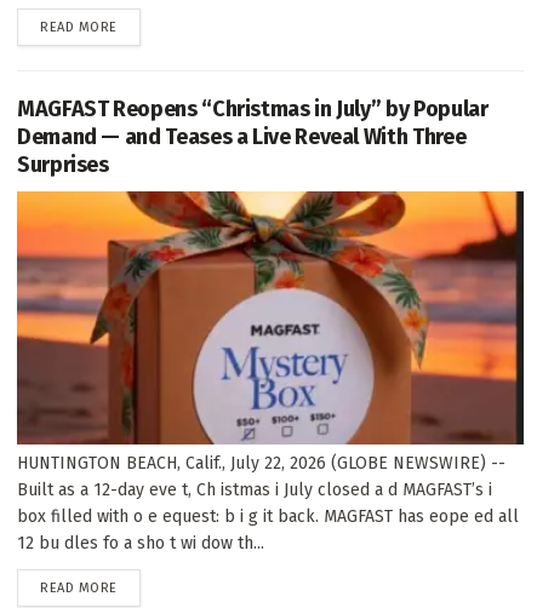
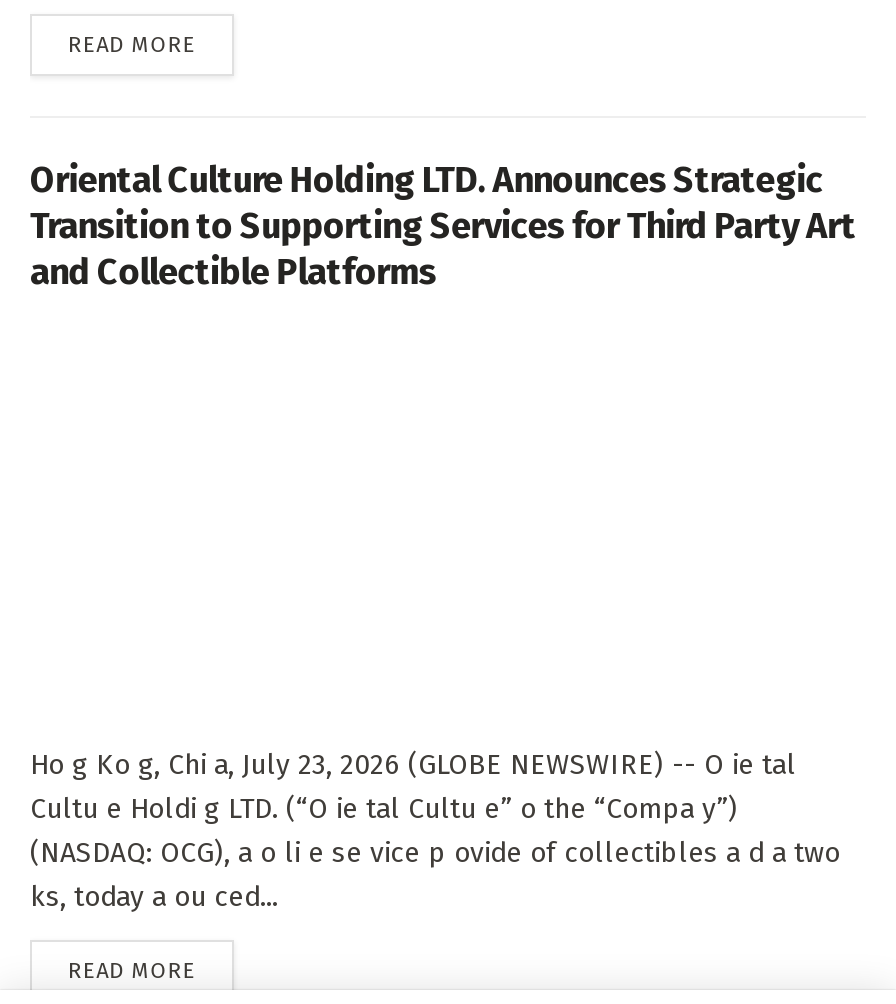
[17,95,488,178] MAGFAST Reopens “Christmas in July” by Popular | Demand — and Teases a Live Reveal With Three | Surprises -> [30,158,856,294] Oriental Culture Holding LTD. Announces Strategic | Transition to Supporting Services for Third Party Art | and Collectible Platforms
[16,190,525,444] [image] -> none
[17,453,519,553] HUNTINGTON BEACH, Calif., July 22, 2026 (GLOBE NEWSWIRE) -- | Built as a 12-day eve t, Ch istmas i July closed a d MAGFAST’s i | box filled with o e equest: b i g it back. MAGFAST has eope ed all | 12 bu dles fo a sho t wi dow th... -> [30,748,840,914] Ho g Ko g, Chi a, July 23, 2026 (GLOBE NEWSWIRE) -- O ie tal | Cultu e Holdi g LTD. (“O ie tal Cultu e” o the “Compa y”) | (NASDAQ: OCG), a o li e se vice p ovide of collectibles a d a two | ks, today a ou ced...

